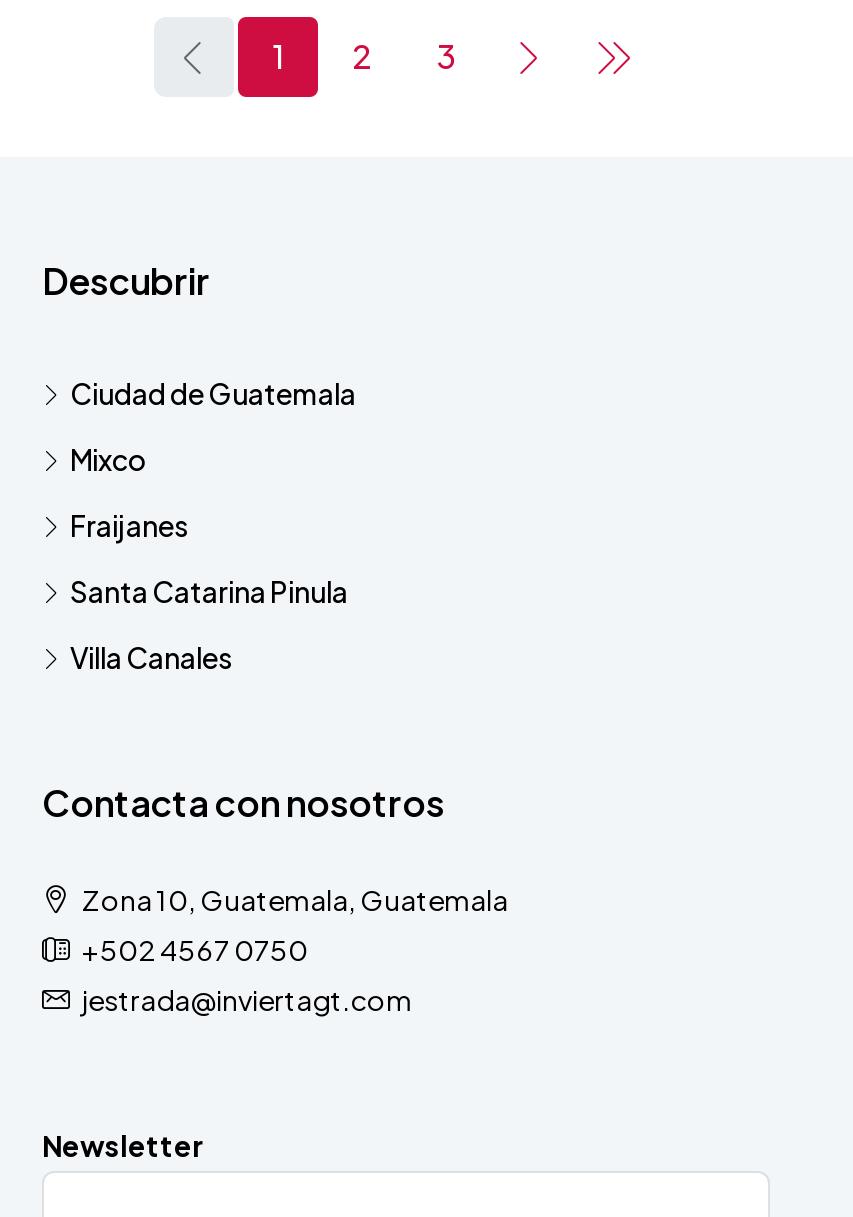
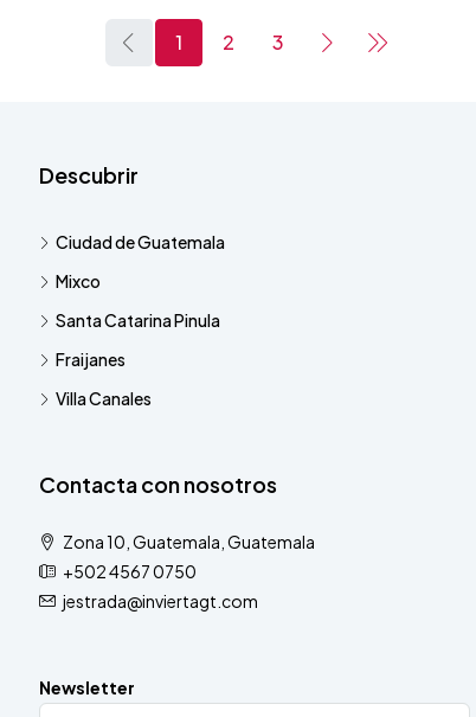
moved [70,507,188,543] -> [56,348,126,370]: Fraijanes
moved [70,573,348,609] -> [56,309,220,331]: Santa Catarina Pinula

